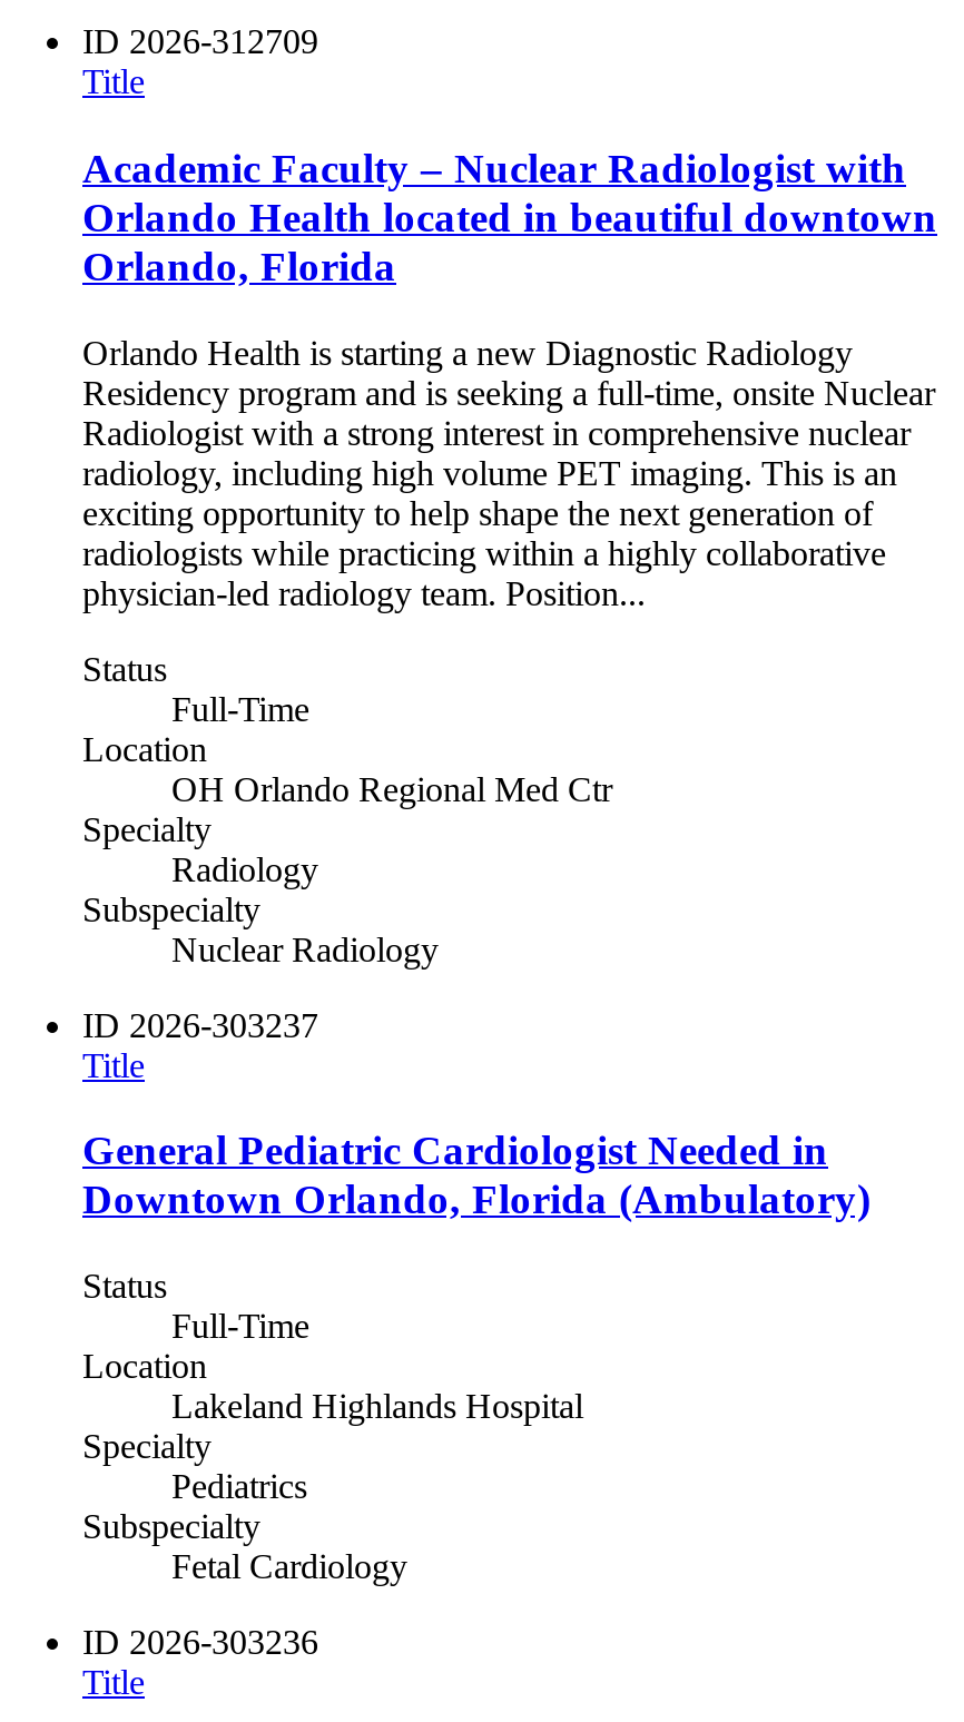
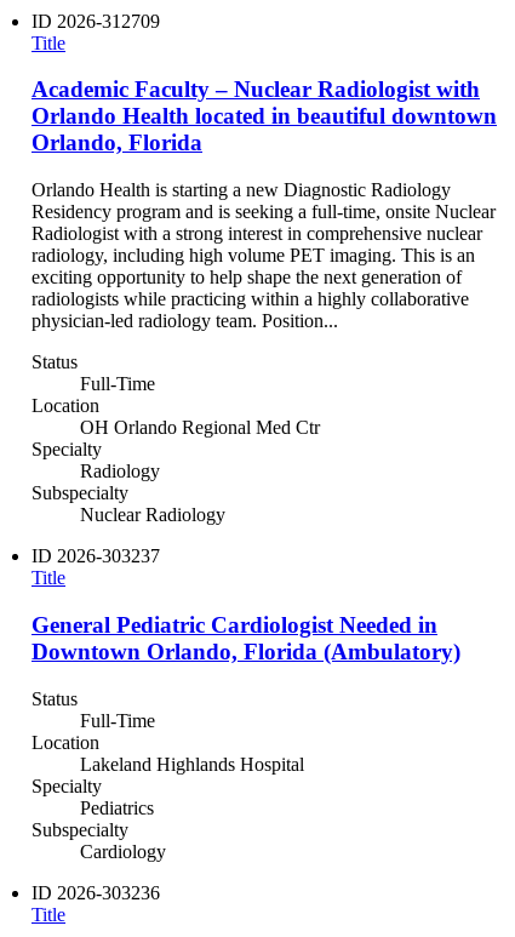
[171,1547,407,1585] Fetal Cardiology -> [80,841,166,861] Cardiology

